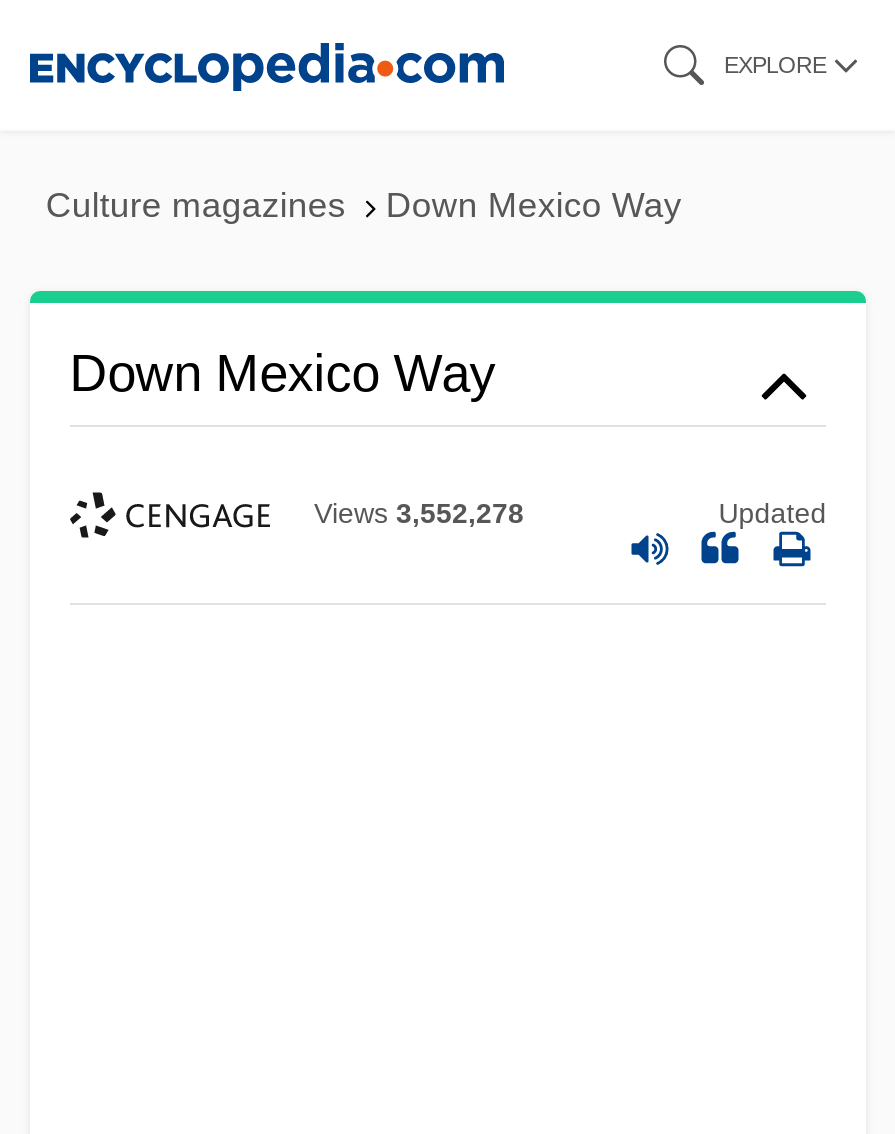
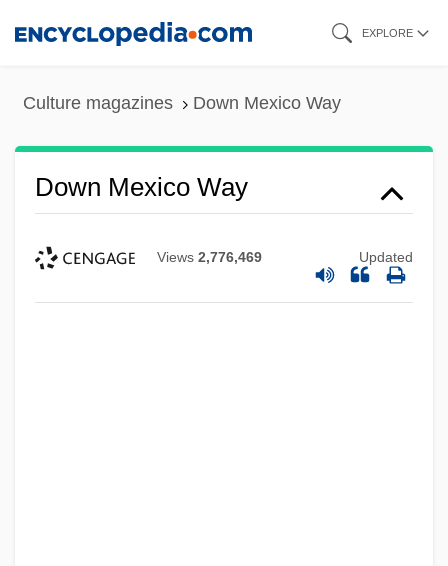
[314,498,524,530] Views 3,552,278 -> [157,249,262,265] Views 2,776,469

